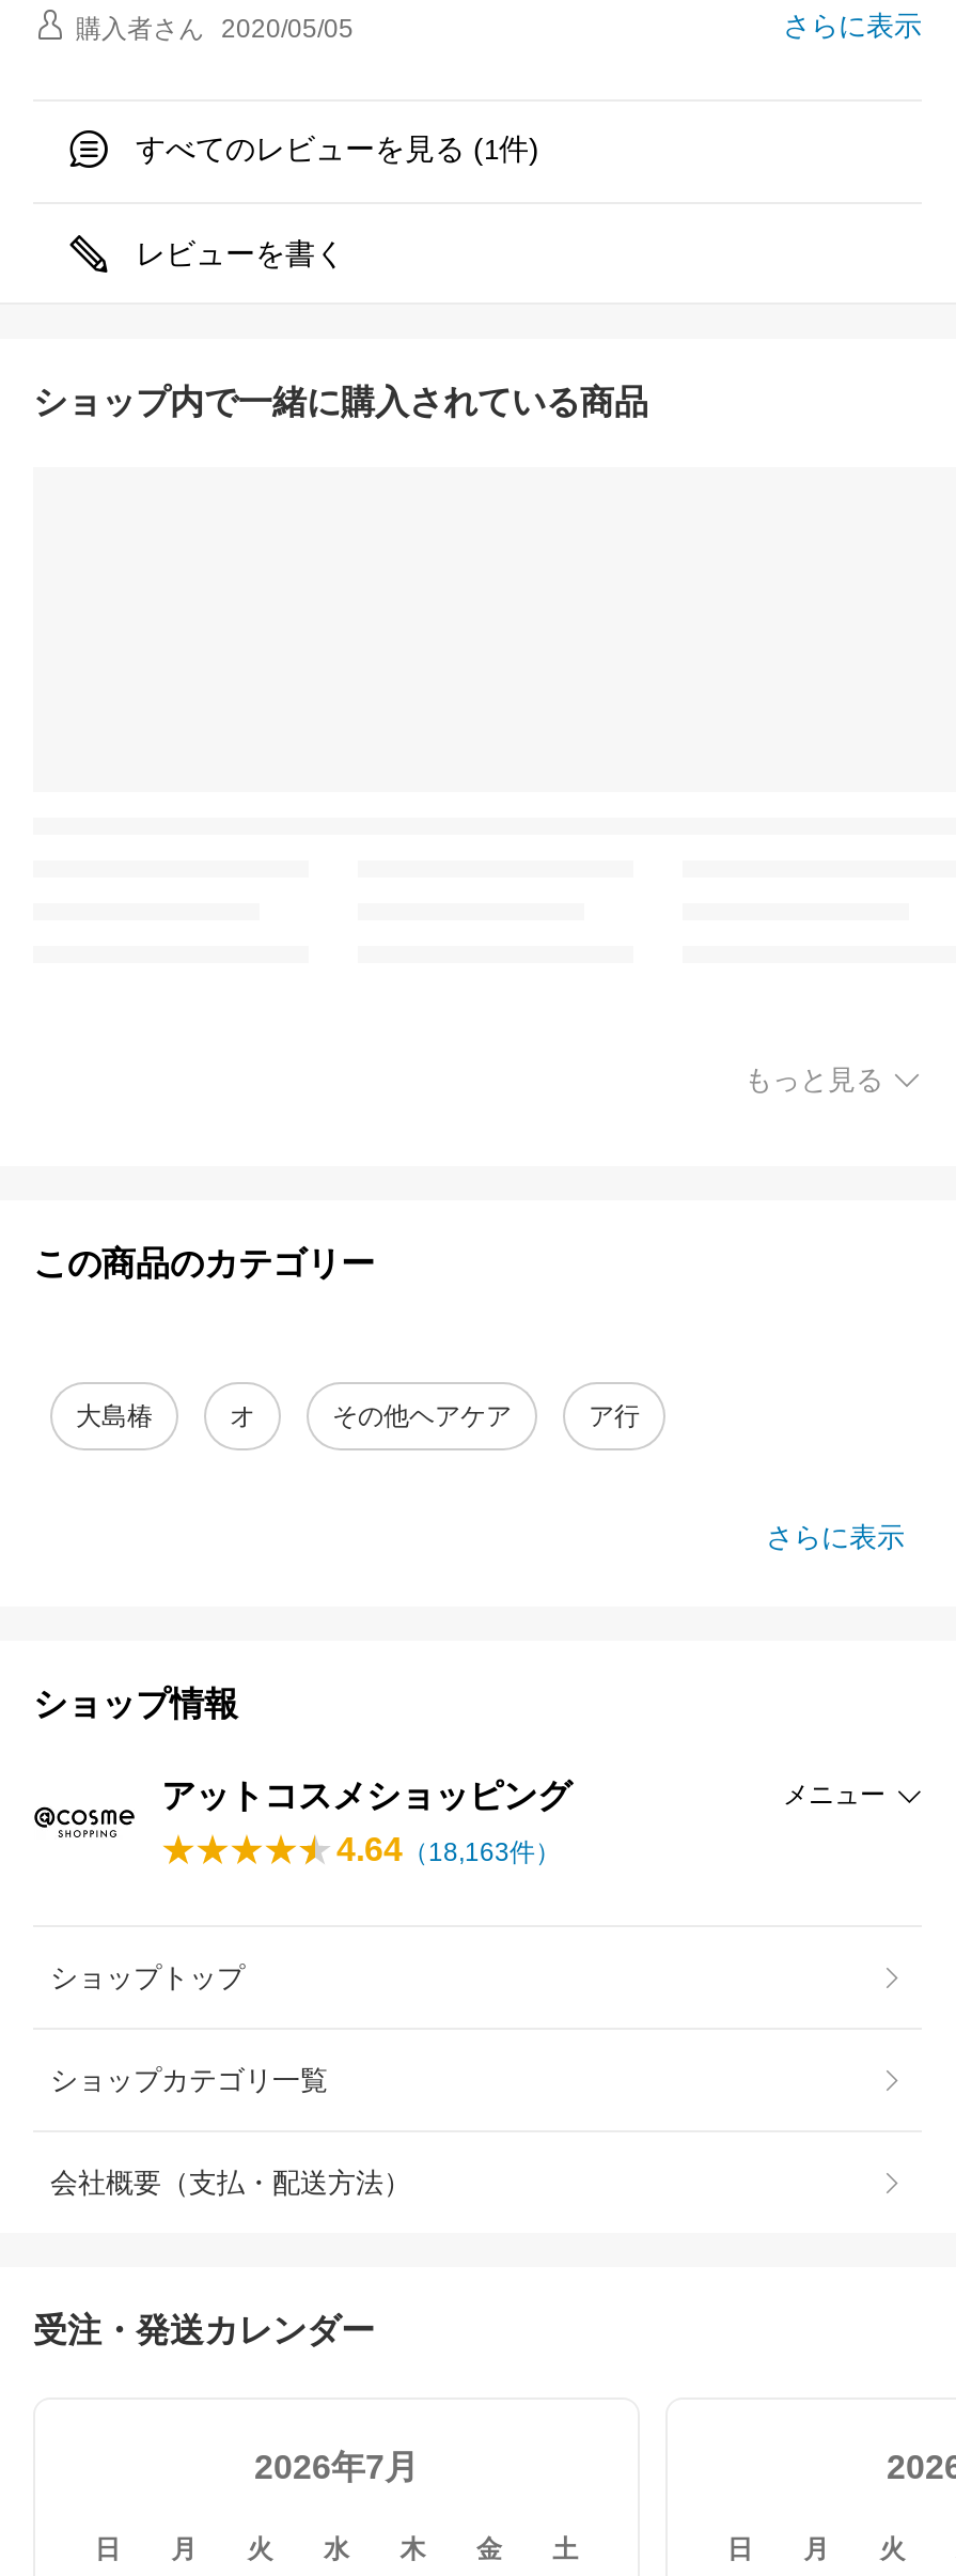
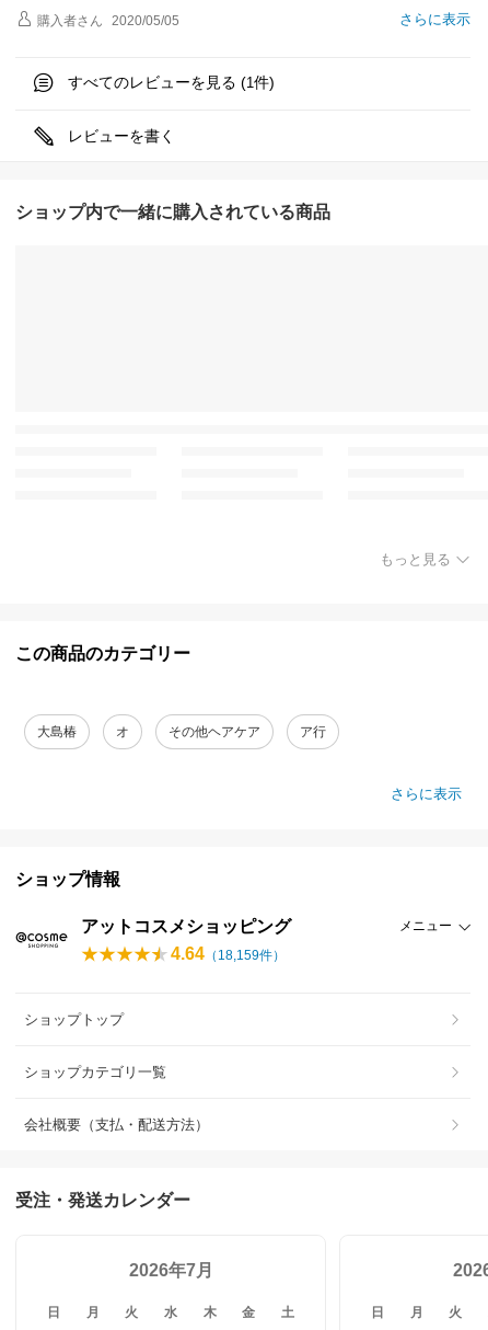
[336,1831,561,1867] 4.64（18,163件） -> [171,944,286,963] 4.64（18,159件）

